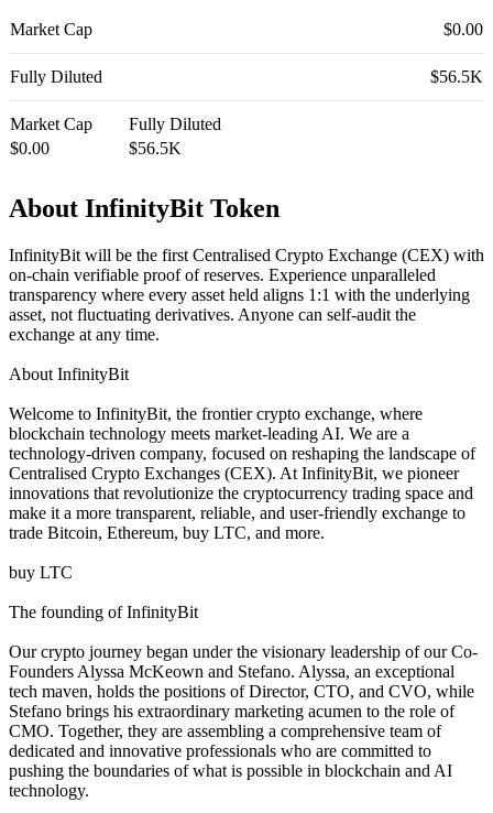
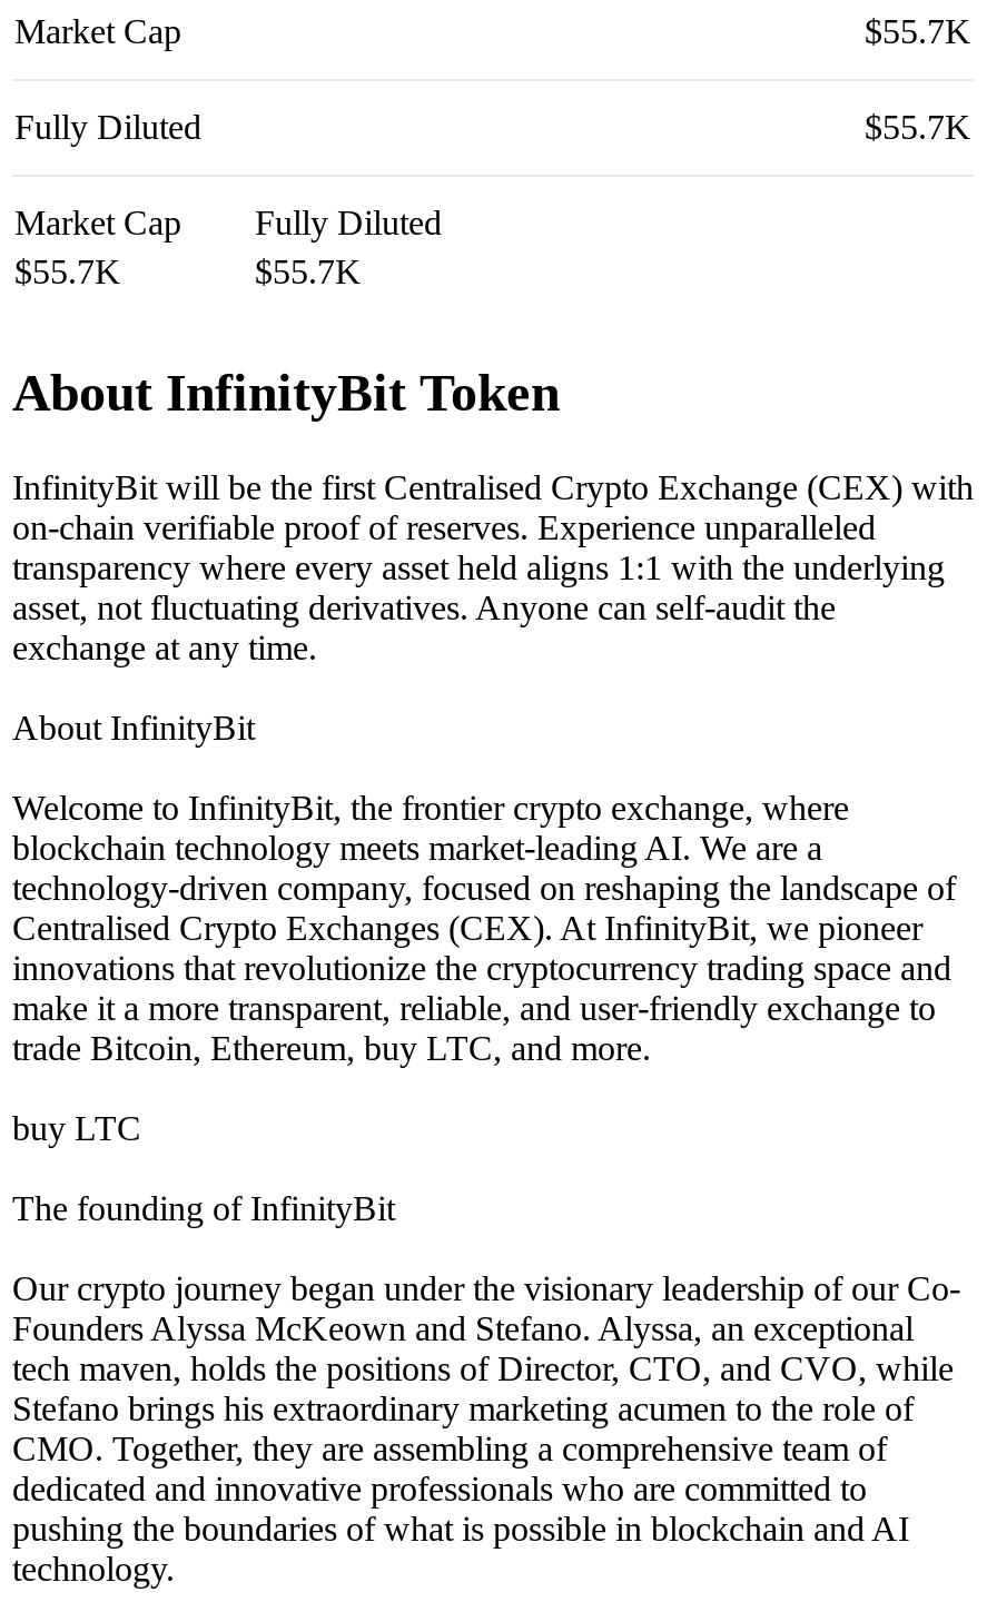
[443,20,483,39] $0.00 -> [865,13,971,51] $55.7K
[430,67,483,86] $56.5K -> [865,108,971,146] $55.7K
[10,139,182,158] $0.00 | $56.5K -> [14,253,362,291] $55.7K | $55.7K

